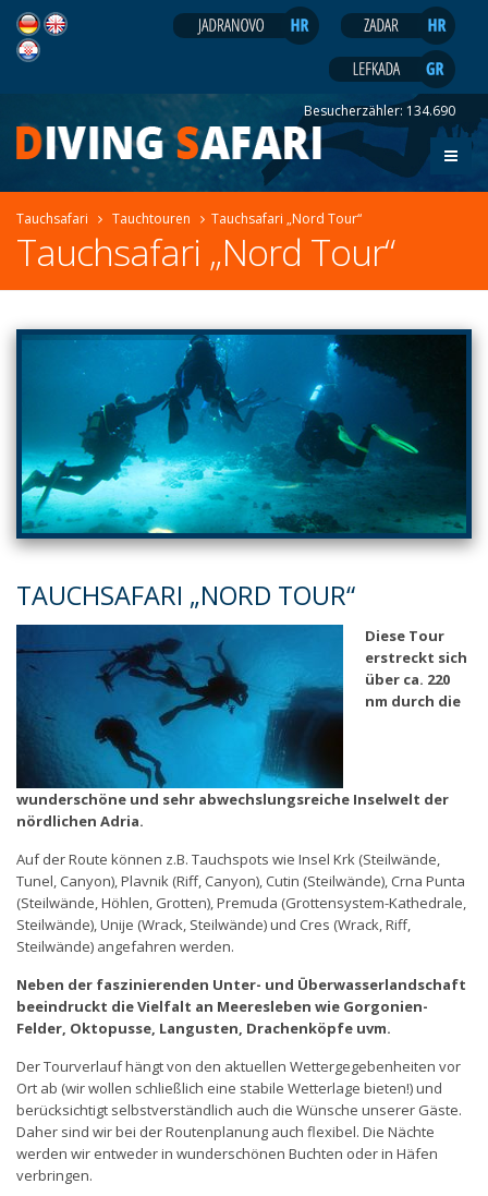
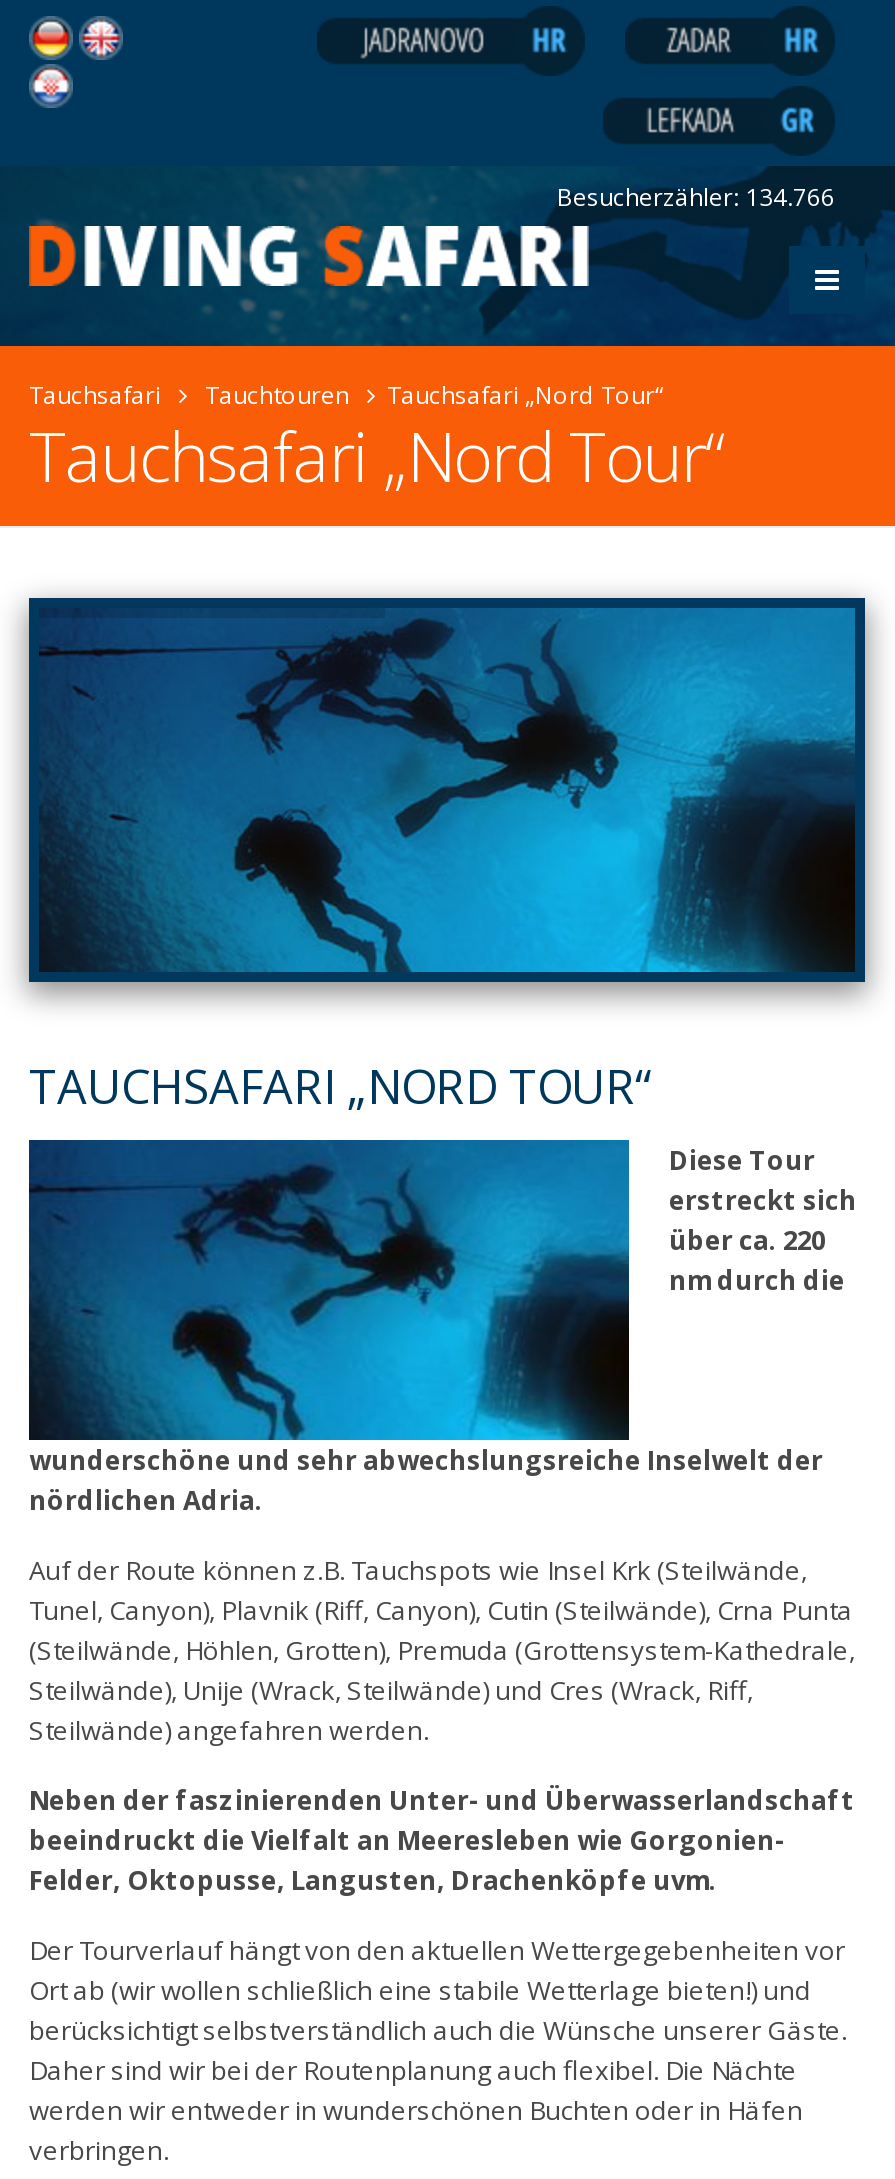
[304,101,455,120] Besucherzähler: 134.690 -> [557,180,835,214] Besucherzähler: 134.766
[21,335,466,534] [image] -> [39,608,857,974] [image]

